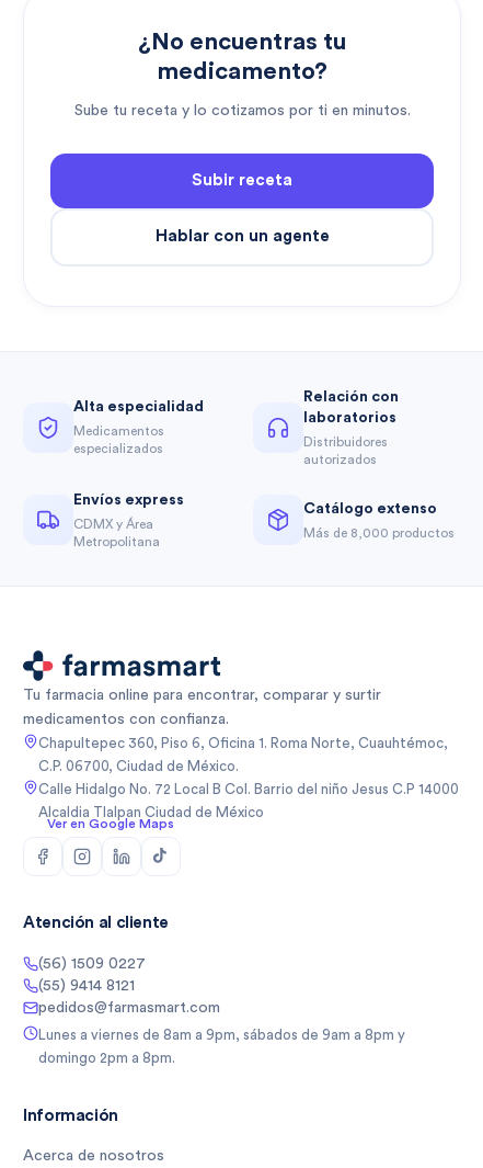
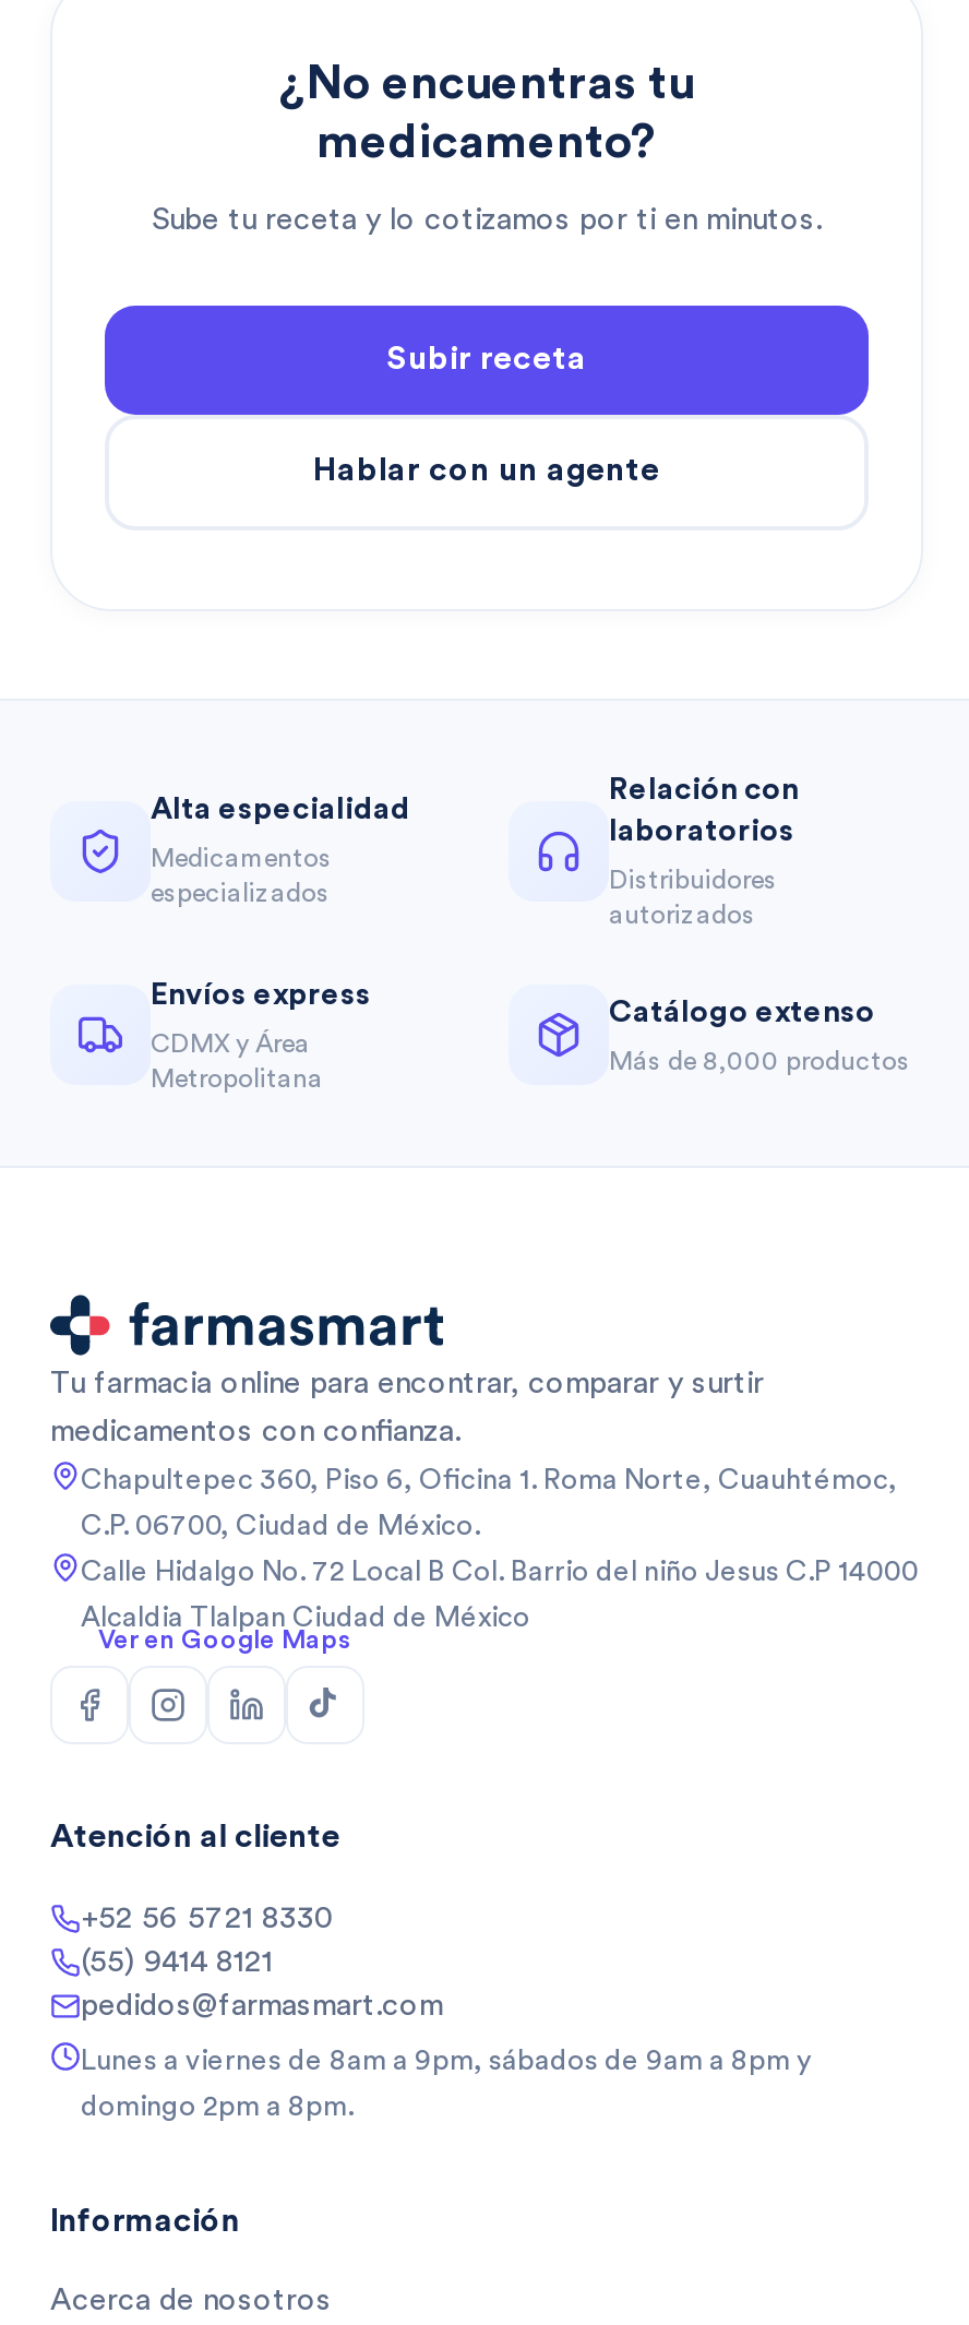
[38,956,146,972] (56) 1509 0227 -> [81,1903,334,1934] +52 56 5721 8330

